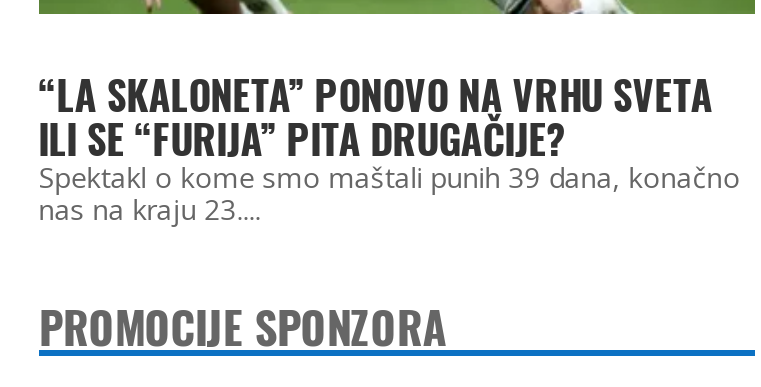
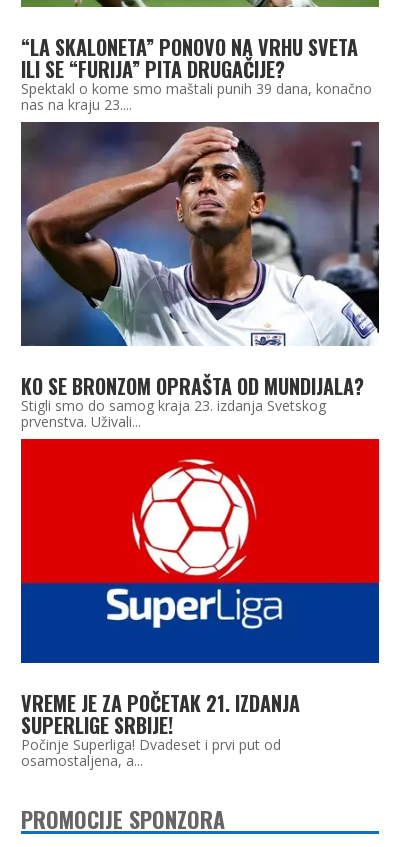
none -> [20,438,380,770] [image] | VREME JE ZA POČETAK 21. IZDANJA | SUPERLIGE SRBIJE! | Počinje Superliga! Dvadeset i prvi put od | osamostaljena, a...
none -> [21,121,380,431] [image] | KO SE BRONZOM OPRAŠTA OD MUNDIJALA? | Stigli smo do samog kraja 23. izdanja Svetskog | prvenstva. Uživali...

